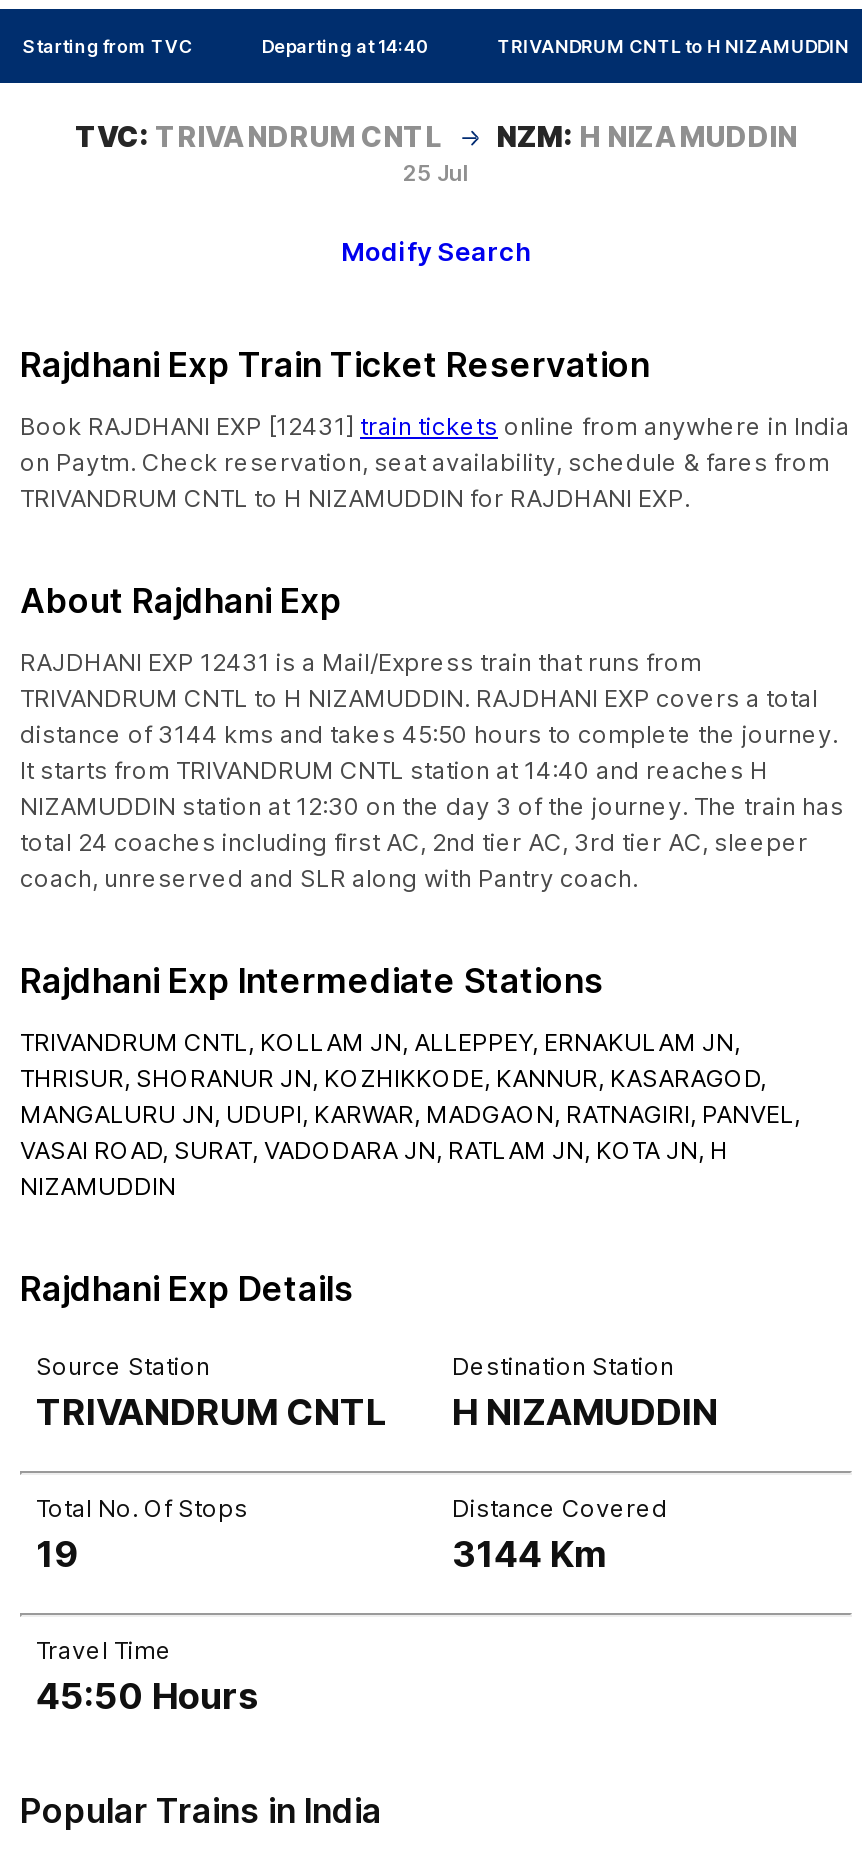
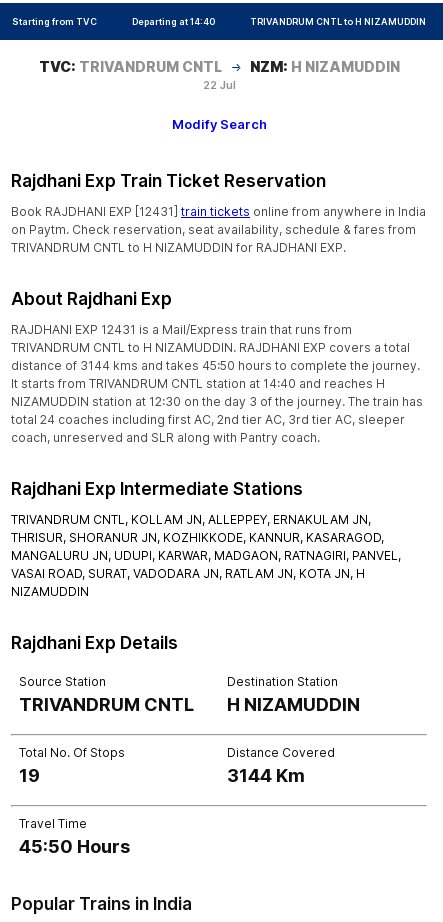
[403,159,469,187] 25 Jul -> [202,78,235,92] 22 Jul

